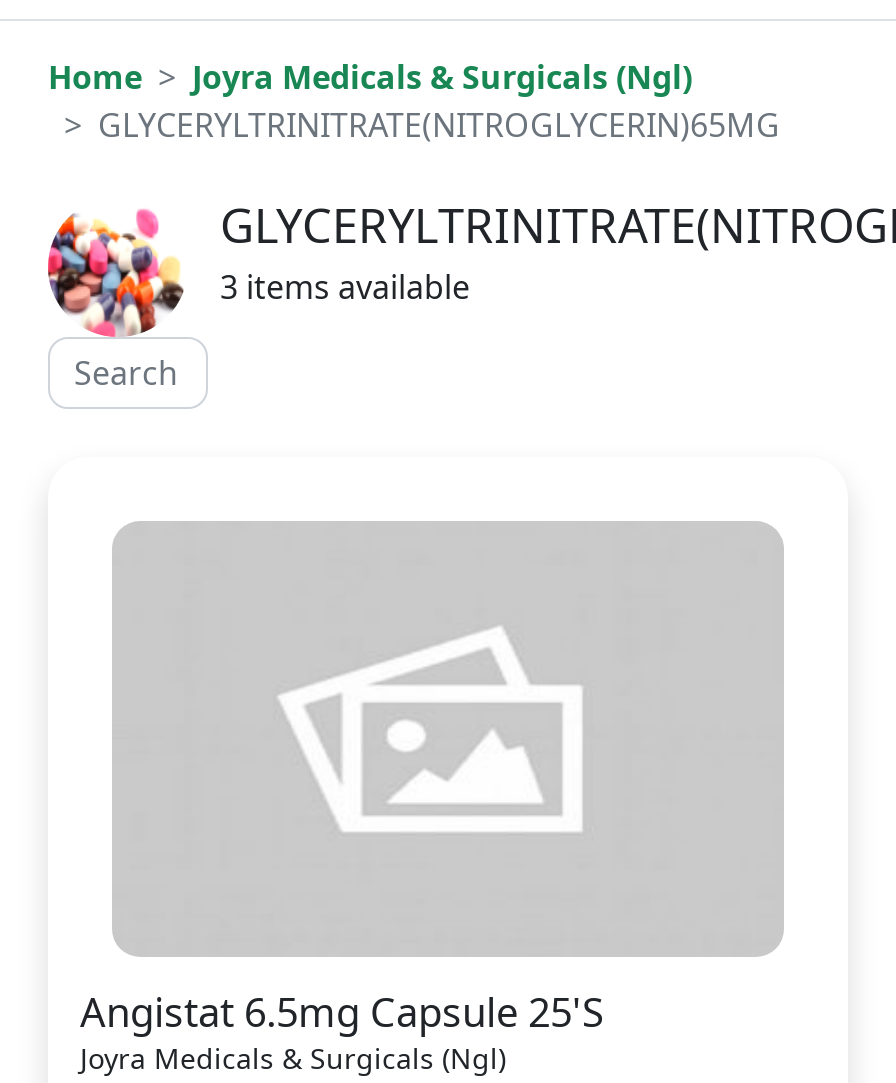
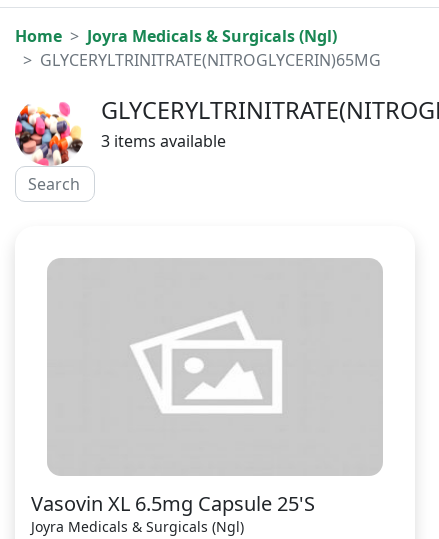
[80,986,604,1040] Angistat 6.5mg Capsule 25'S -> [31,490,315,517] Vasovin XL 6.5mg Capsule 25'S

